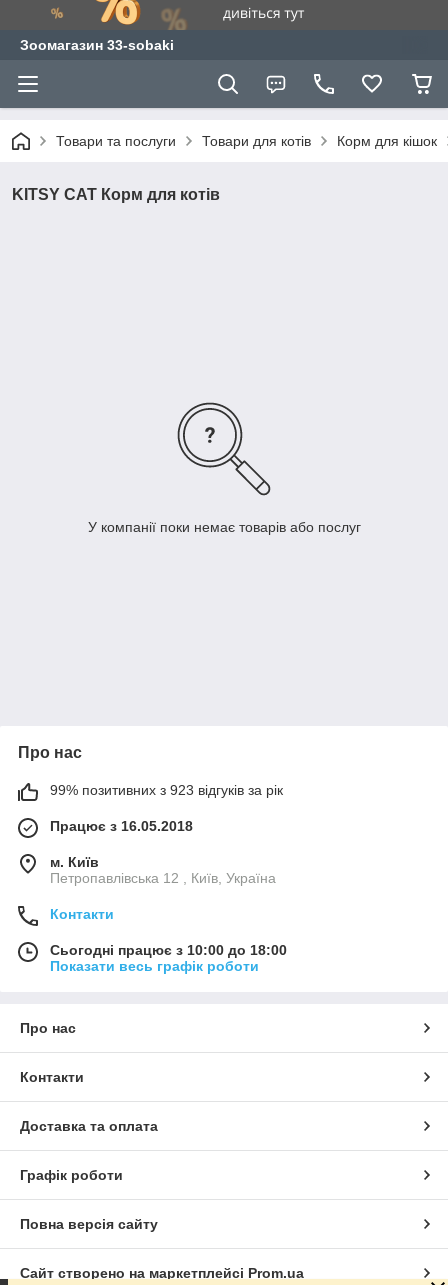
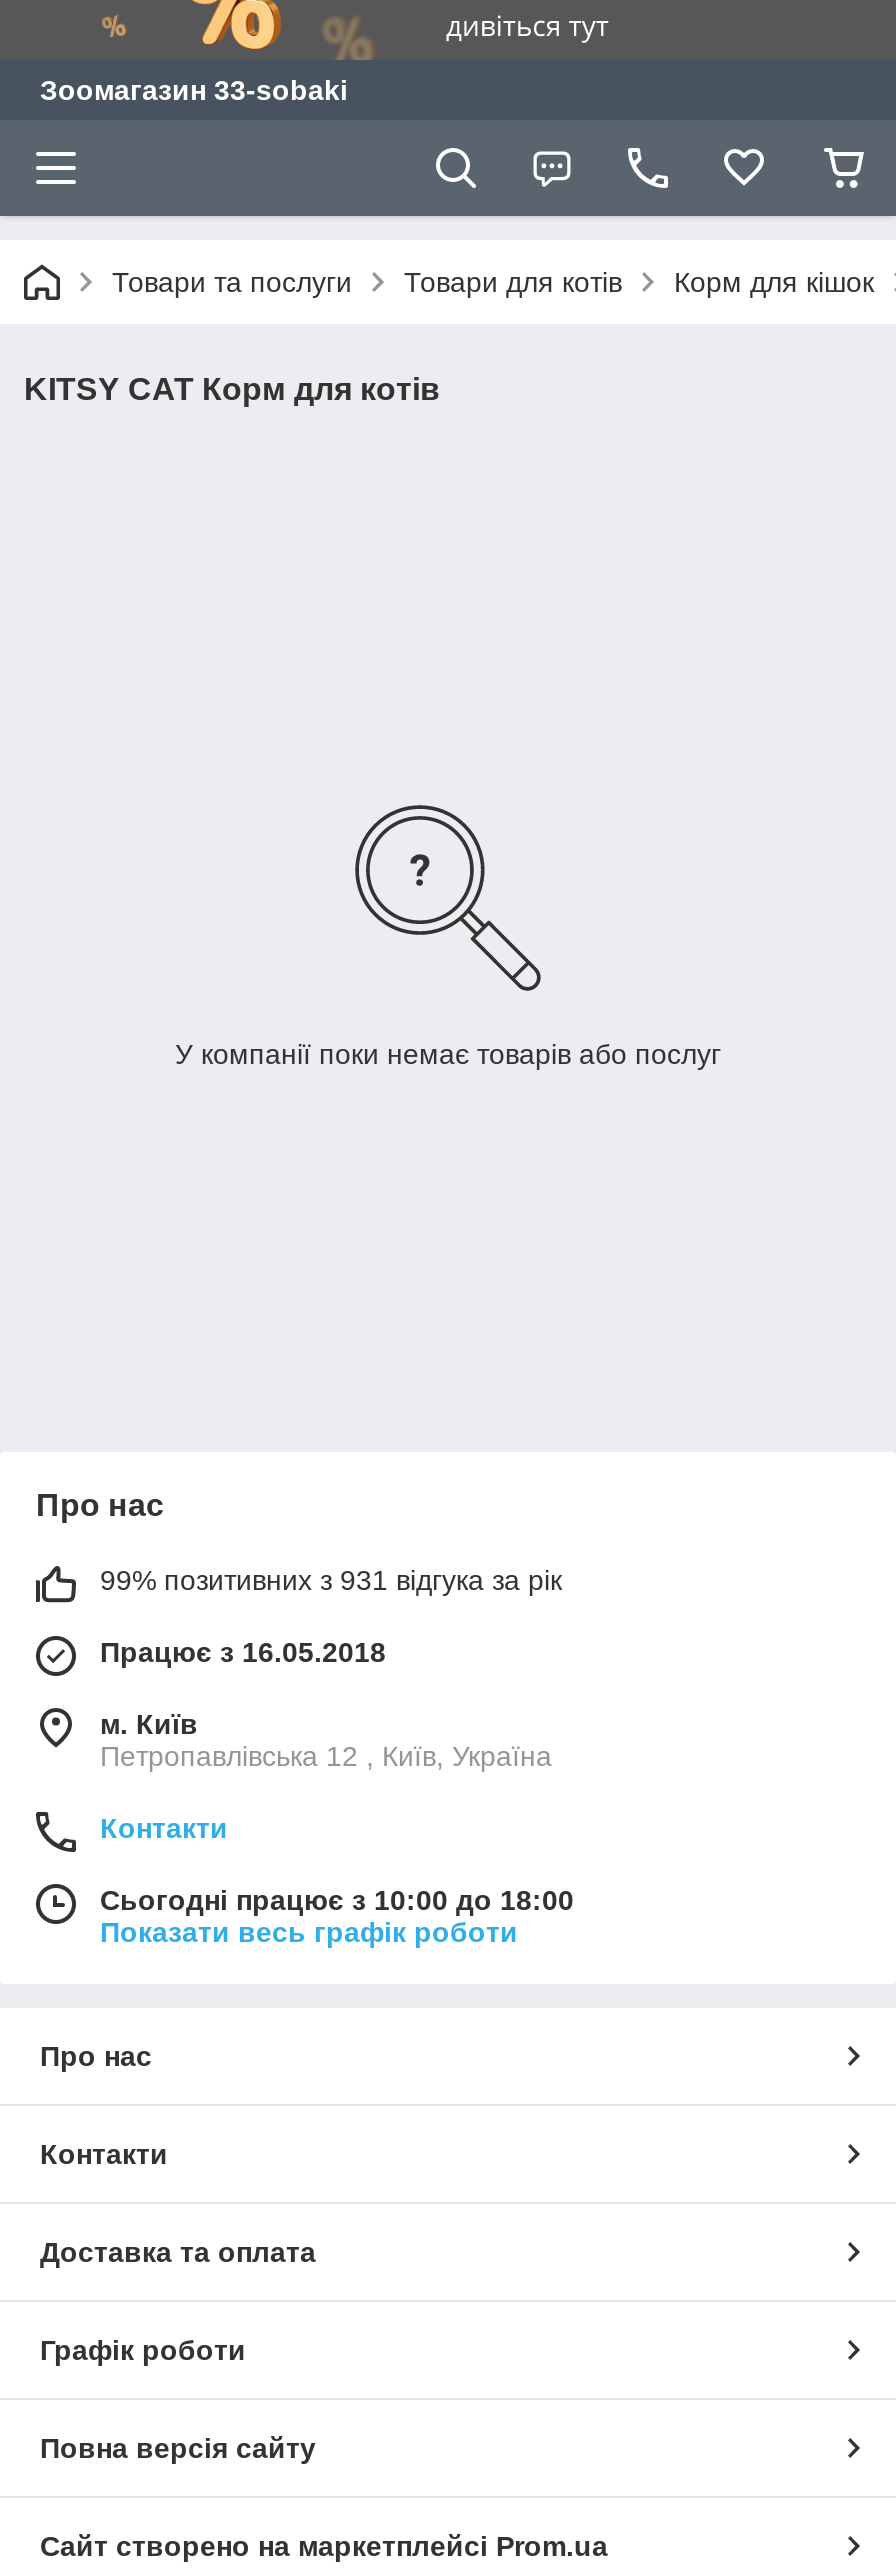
[50,782,283,798] 99% позитивних з 923 відгуків за рік -> [100,1565,562,1597] 99% позитивних з 931 відгука за рік

